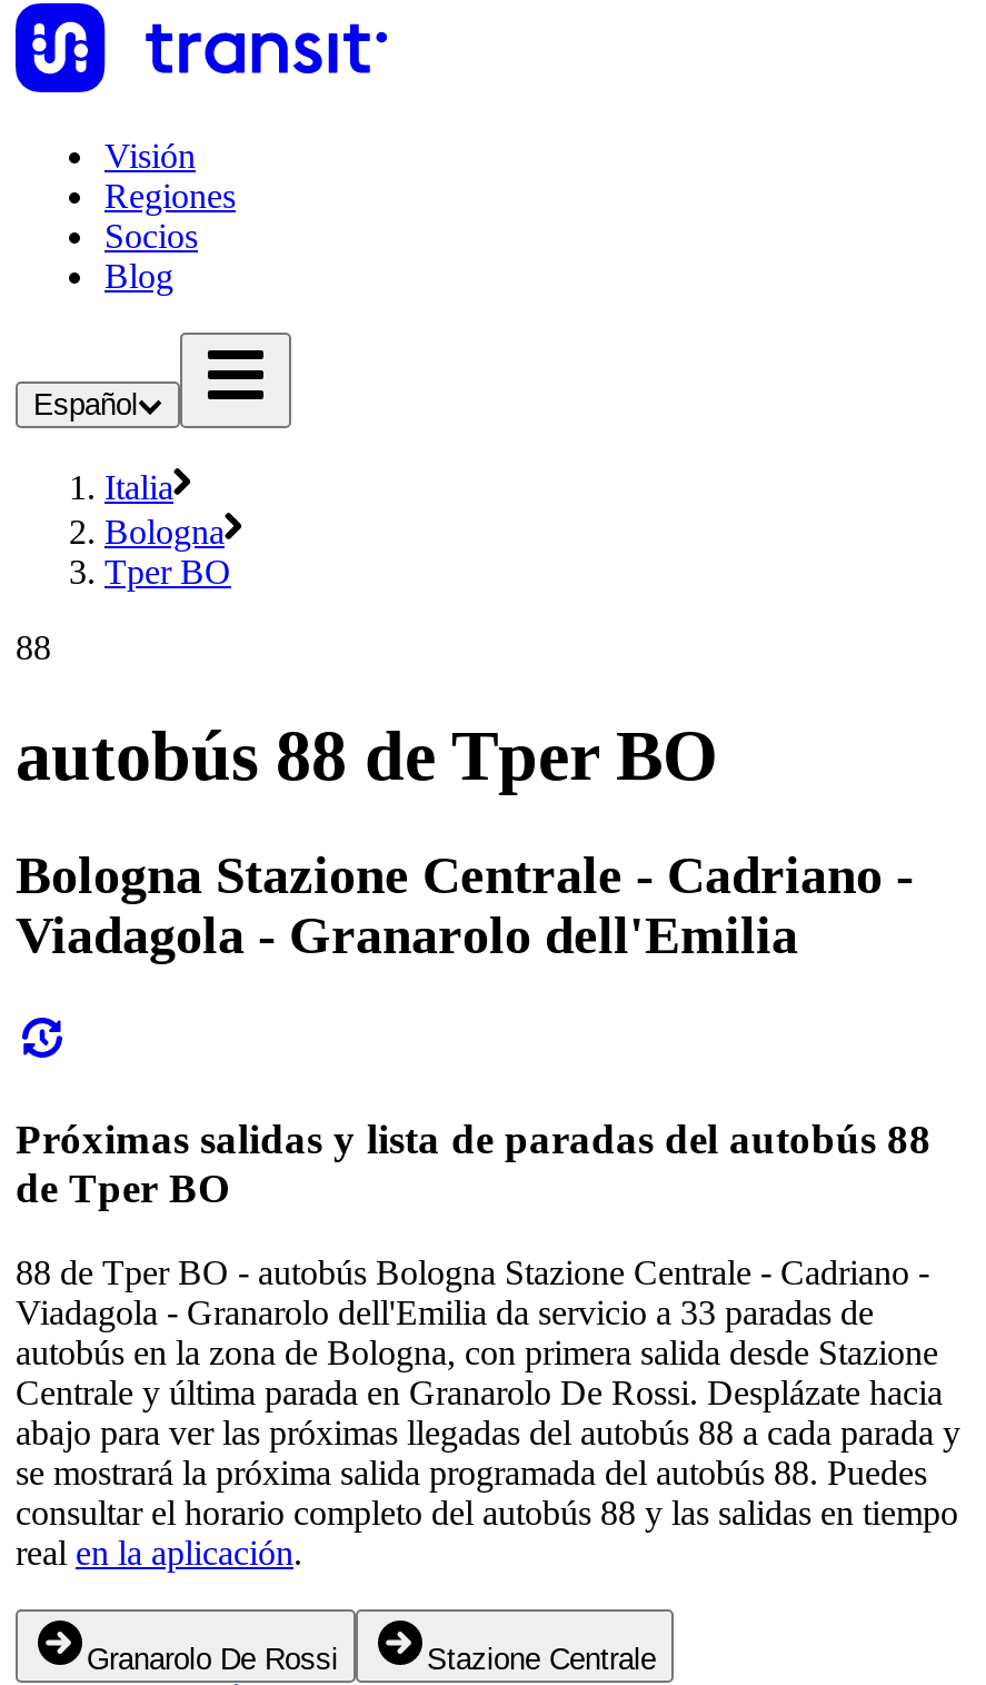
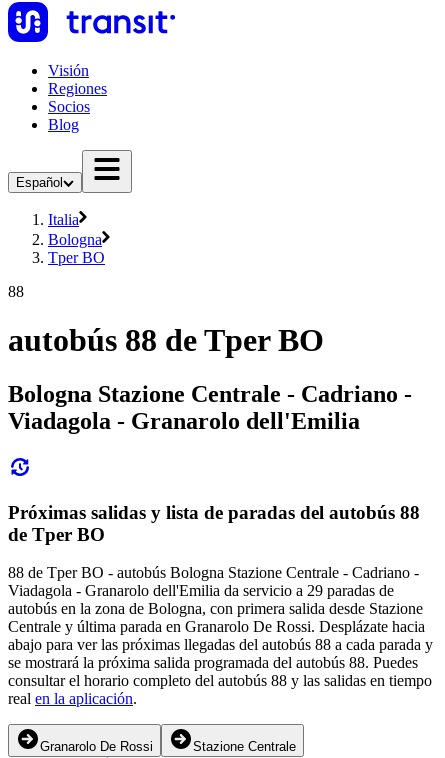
[16,1294,874,1332] Viadagola - Granarolo dell'Emilia da servicio a 33 paradas de -> [8,582,394,599] Viadagola - Granarolo dell'Emilia da servicio a 29 paradas de

